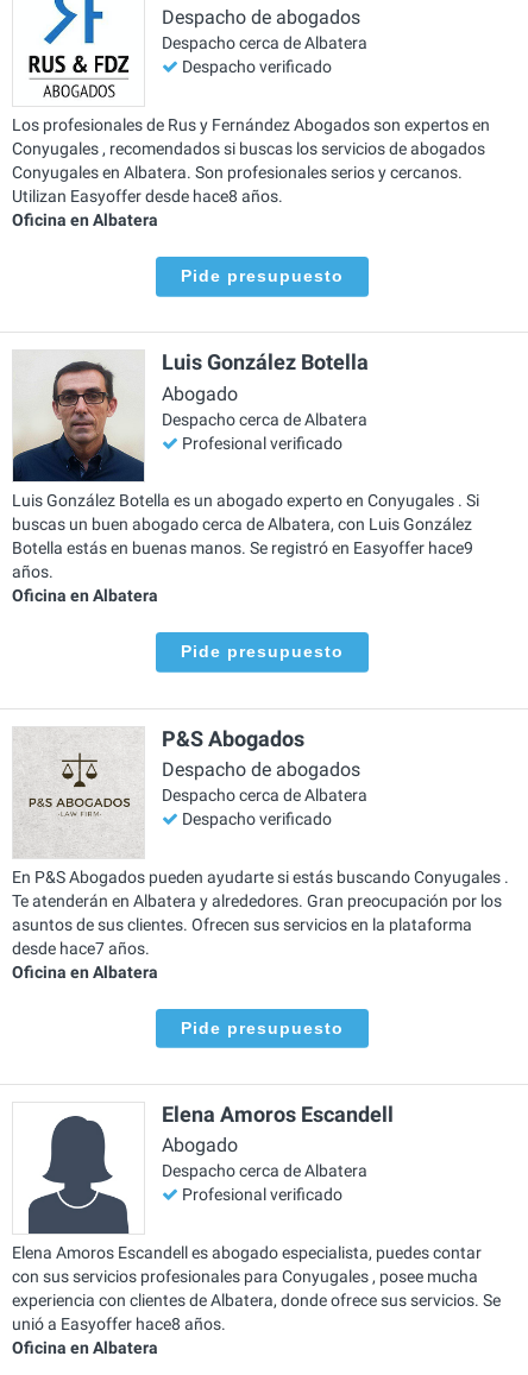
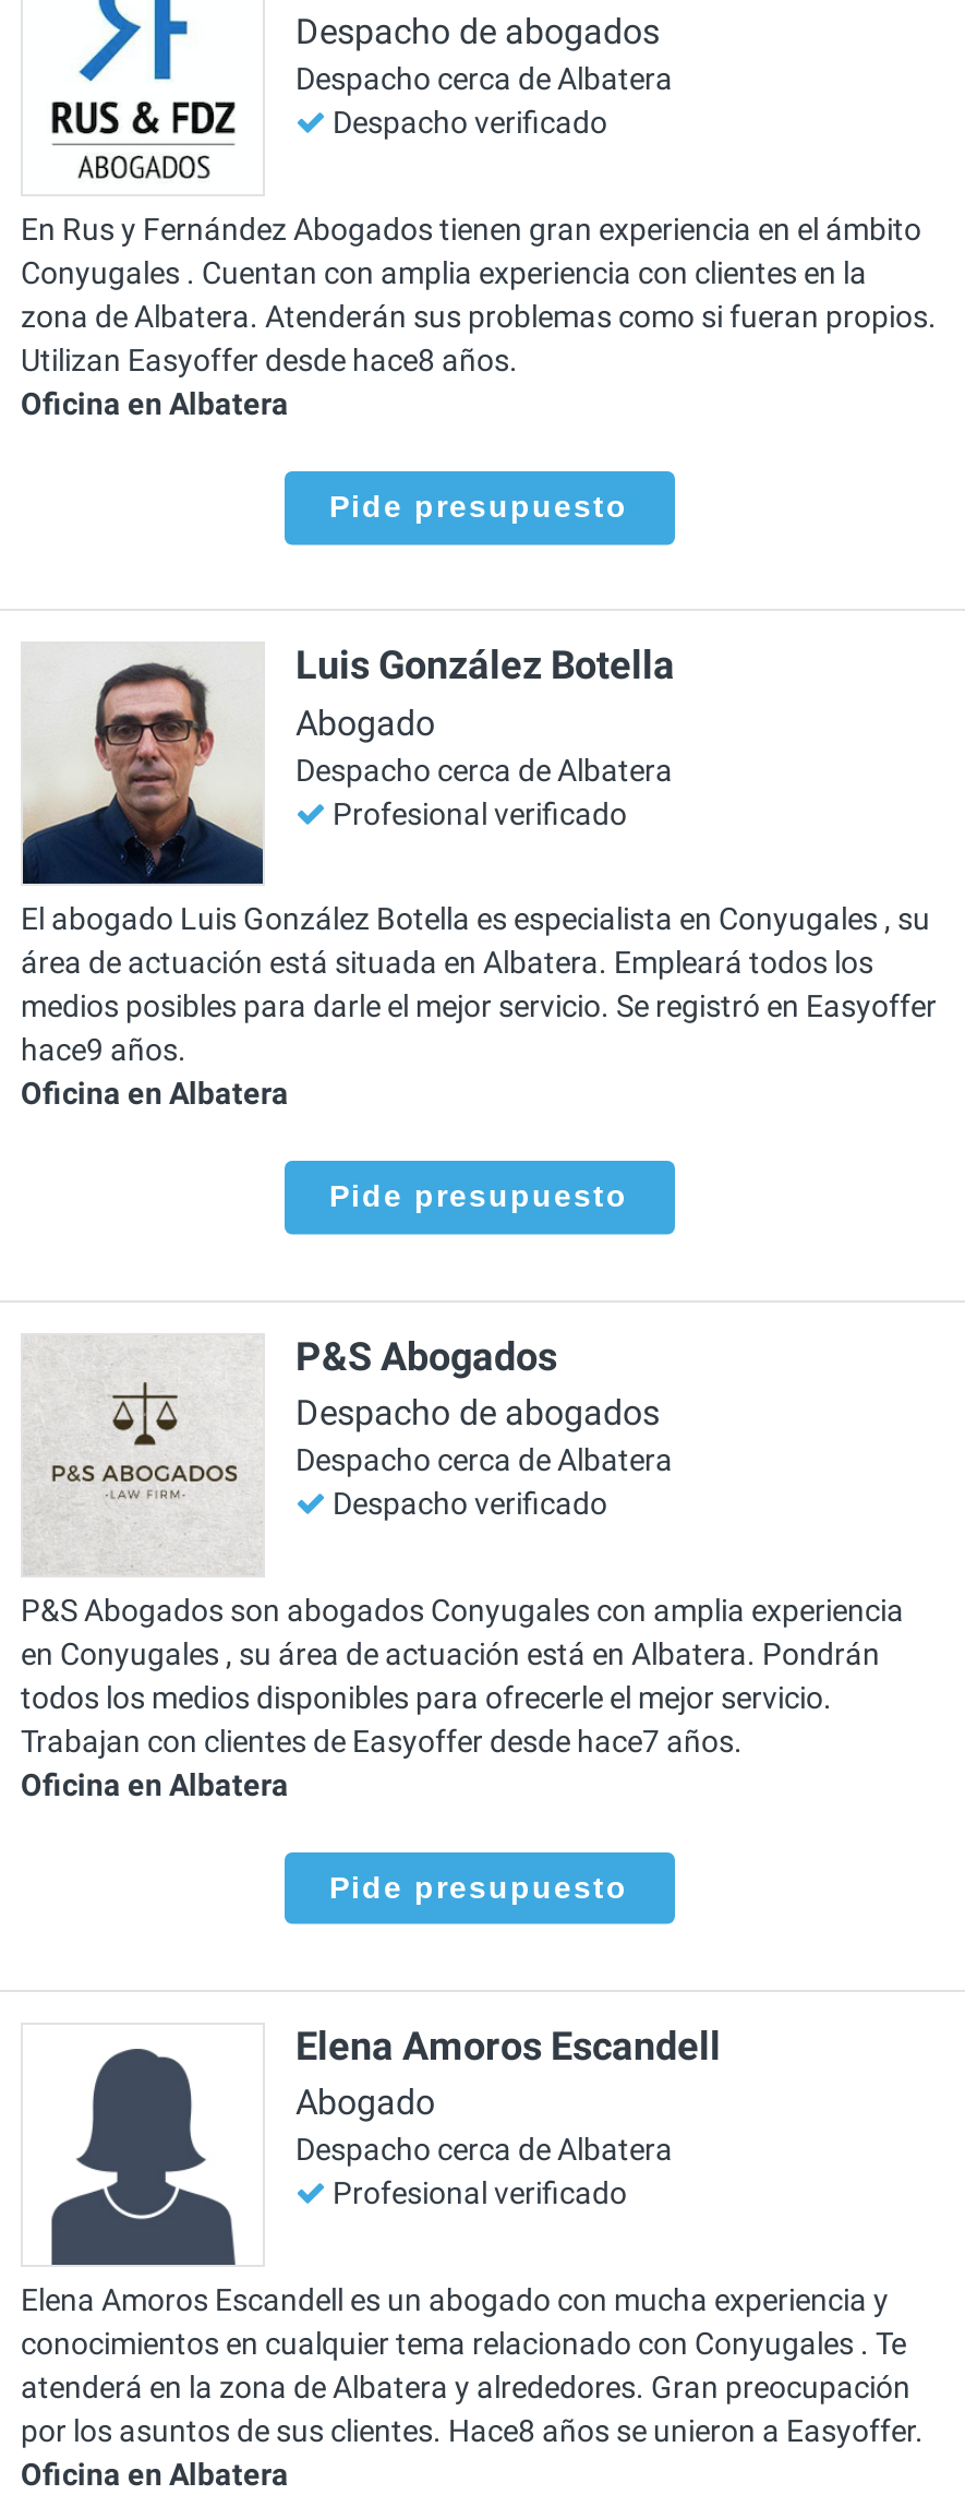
[12,115,490,182] Los profesionales de Rus y Fernández Abogados son expertos en | Conyugales , recomendados si buscas los servicios de abogados | Conyugales en Albatera. Son profesionales serios y cercanos. -> [21,211,937,333] En Rus y Fernández Abogados tienen gran experiencia en el ámbito | Conyugales . Cuentan con amplia experiencia con clientes en la | zona de Albatera. Atenderán sus problemas como si fueran propios.
[12,491,479,581] Luis González Botella es un abogado experto en Conyugales . Si | buscas un buen abogado cerca de Albatera, con Luis González | Botella estás en buenas manos. Se registró en Easyoffer hace9 | años. -> [21,902,937,1067] El abogado Luis González Botella es especialista en Conyugales , su | área de actuación está situada en Albatera. Empleará todos los | medios posibles para darle el mejor servicio. Se registró en Easyoffer | hace9 años.
[12,867,509,957] En P&S Abogados pueden ayudarte si estás buscando Conyugales . | Te atenderán en Albatera y alrededores. Gran preocupación por los | asuntos de sus clientes. Ofrecen sus servicios en la plataforma | desde hace7 años. -> [21,1592,904,1758] P&S Abogados son abogados Conyugales con amplia experiencia | en Conyugales , su área de actuación está en Albatera. Pondrán | todos los medios disponibles para ofrecerle el mejor servicio. | Trabajan con clientes de Easyoffer desde hace7 años.
[12,1243,501,1333] Elena Amoros Escandell es abogado especialista, puedes contar | con sus servicios profesionales para Conyugales , posee mucha | experiencia con clientes de Albatera, donde ofrece sus servicios. Se | unió a Easyoffer hace8 años. -> [21,2282,924,2448] Elena Amoros Escandell es un abogado con mucha experiencia y | conocimientos en cualquier tema relacionado con Conyugales . Te | atenderá en la zona de Albatera y alrededores. Gran preocupación | por los asuntos de sus clientes. Hace8 años se unieron a Easyoffer.

